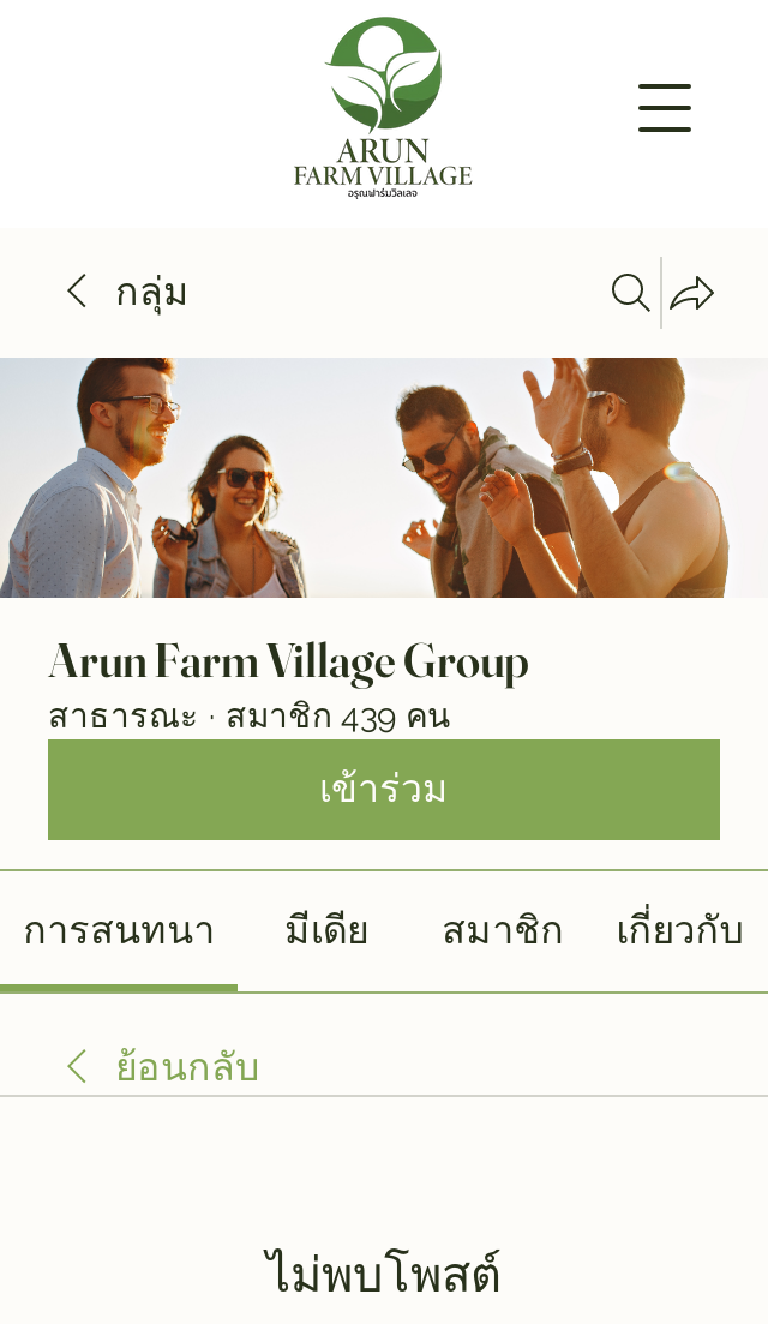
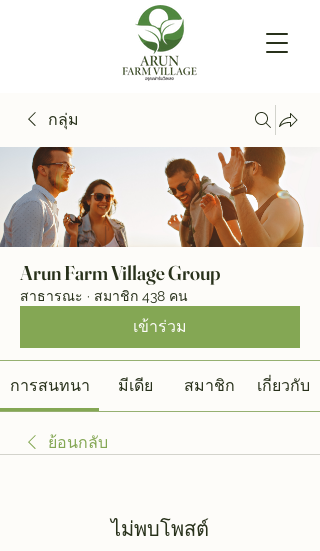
[48,696,451,735] สาธารณะ · สมาชิก 439 คน -> [20,288,188,304] สาธารณะ · สมาชิก 438 คน

